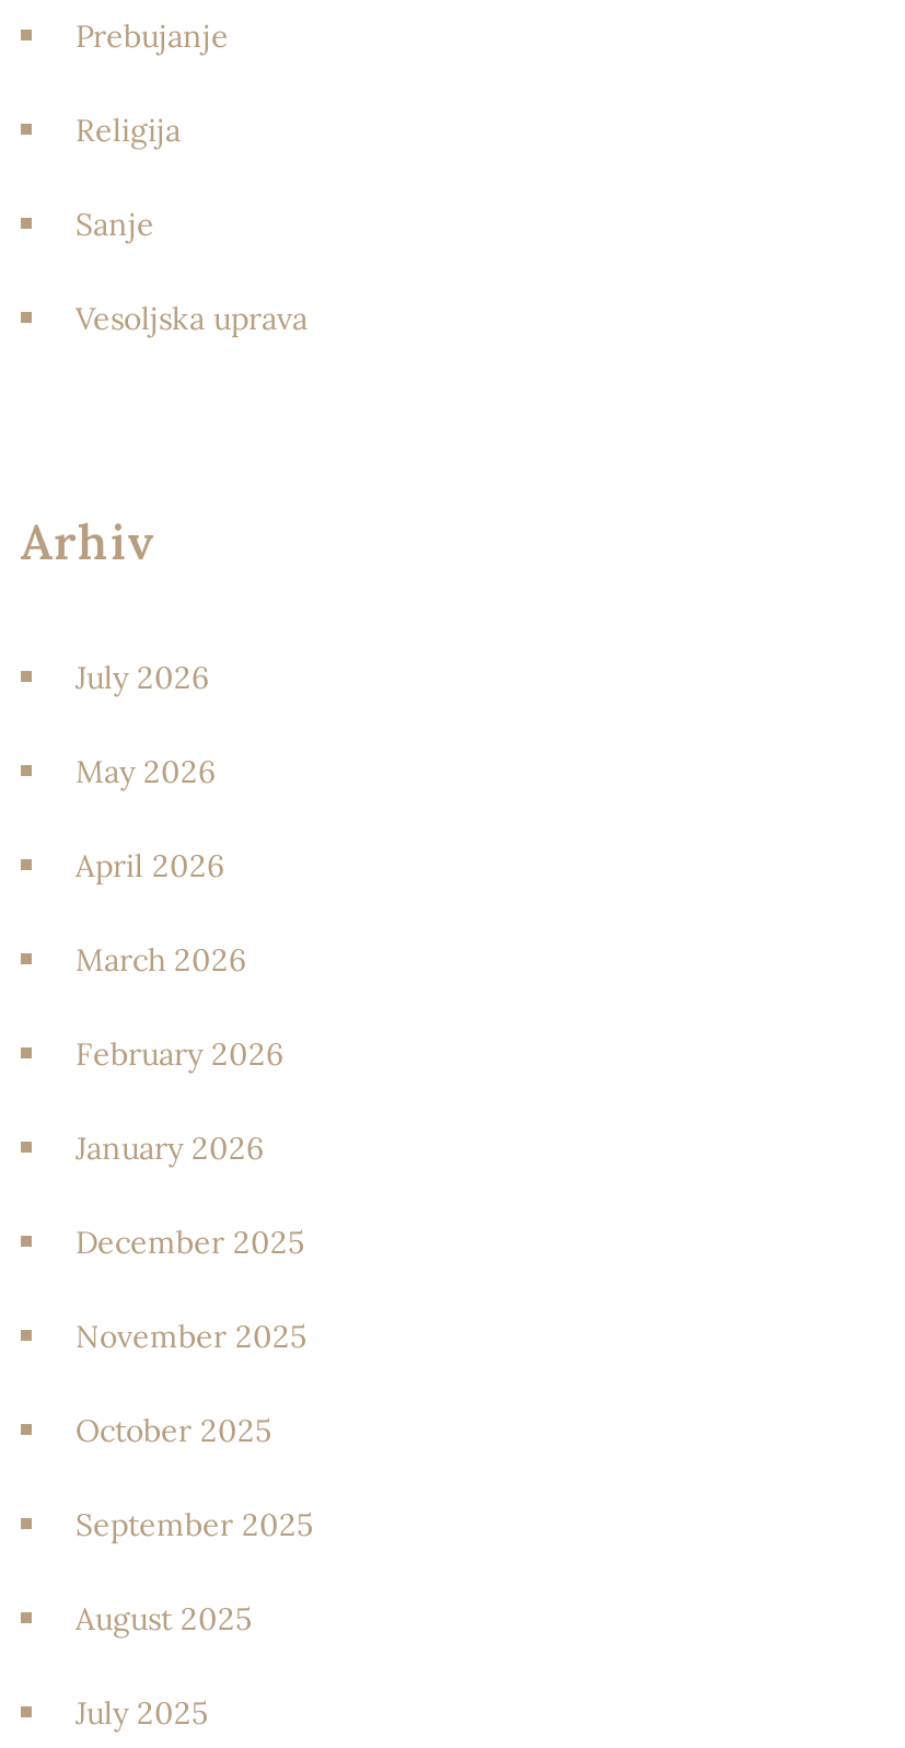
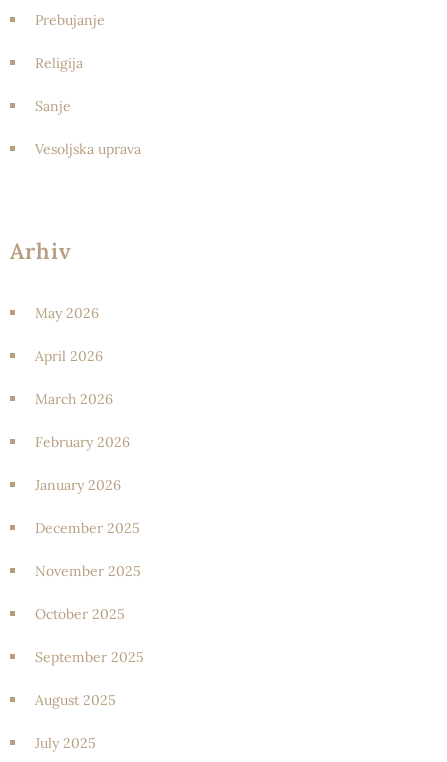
[76,658,209,697] July 2026 -> none

